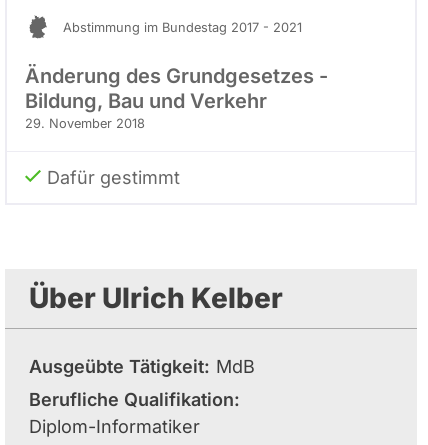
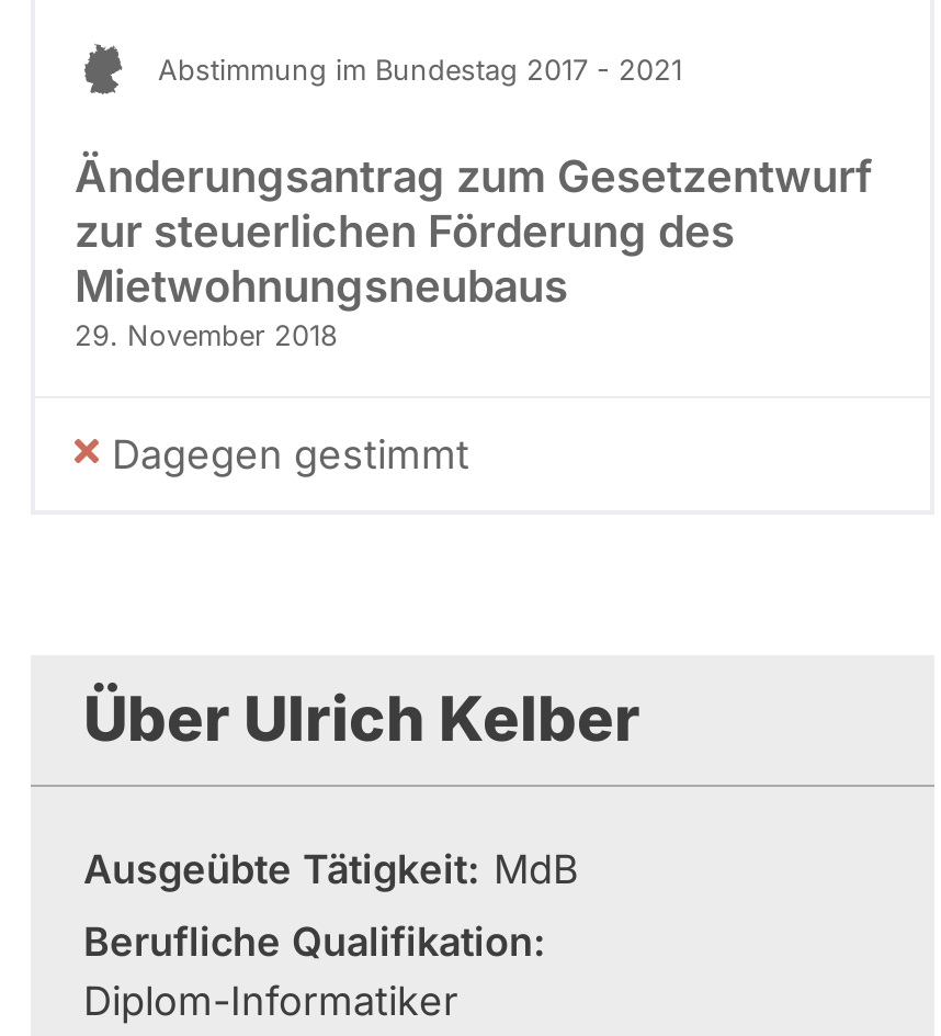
[25,64,328,113] Änderung des Grundgesetzes - | Bildung, Bau und Verkehr -> [75,150,873,312] Änderungsantrag zum Gesetzentwurf | zur steuerlichen Förderung des | Mietwohnungsneubaus
[47,167,180,188] Dafür gestimmt -> [112,431,469,477] Dagegen gestimmt

